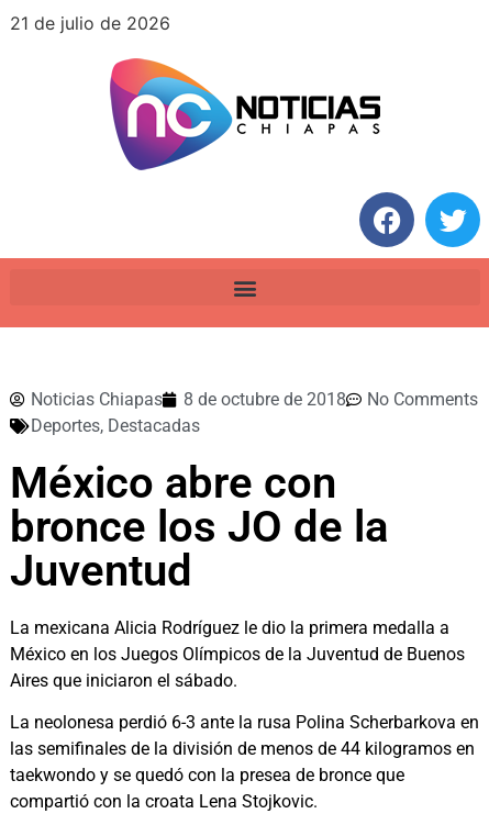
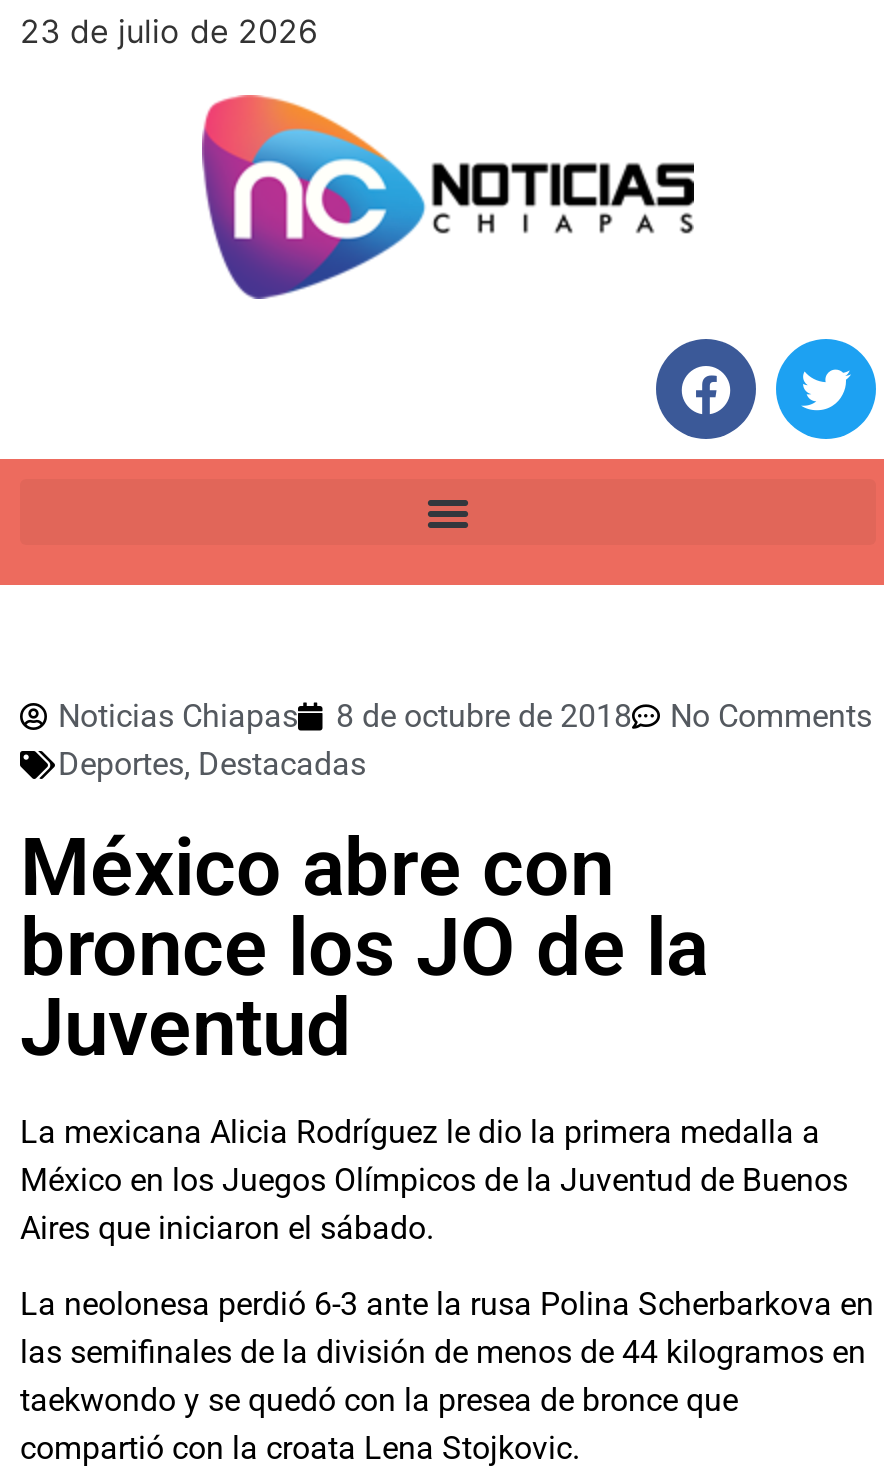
[10,12,170,34] 21 de julio de 2026 -> [20,11,318,51] 23 de julio de 2026

